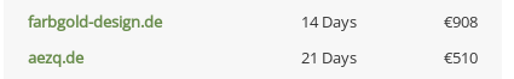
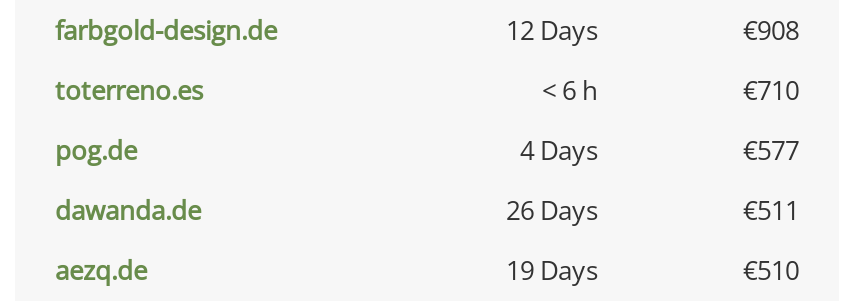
[301,11,356,32] 14 Days -> [506,12,598,48] 12 Days
none -> [55,72,799,228] toterreno.es | < 6 h | €710 | pog.de | 4 Days | €577 | dawanda.de | 26 Days | €511
[301,47,356,68] 21 Days -> [506,252,598,288] 19 Days

